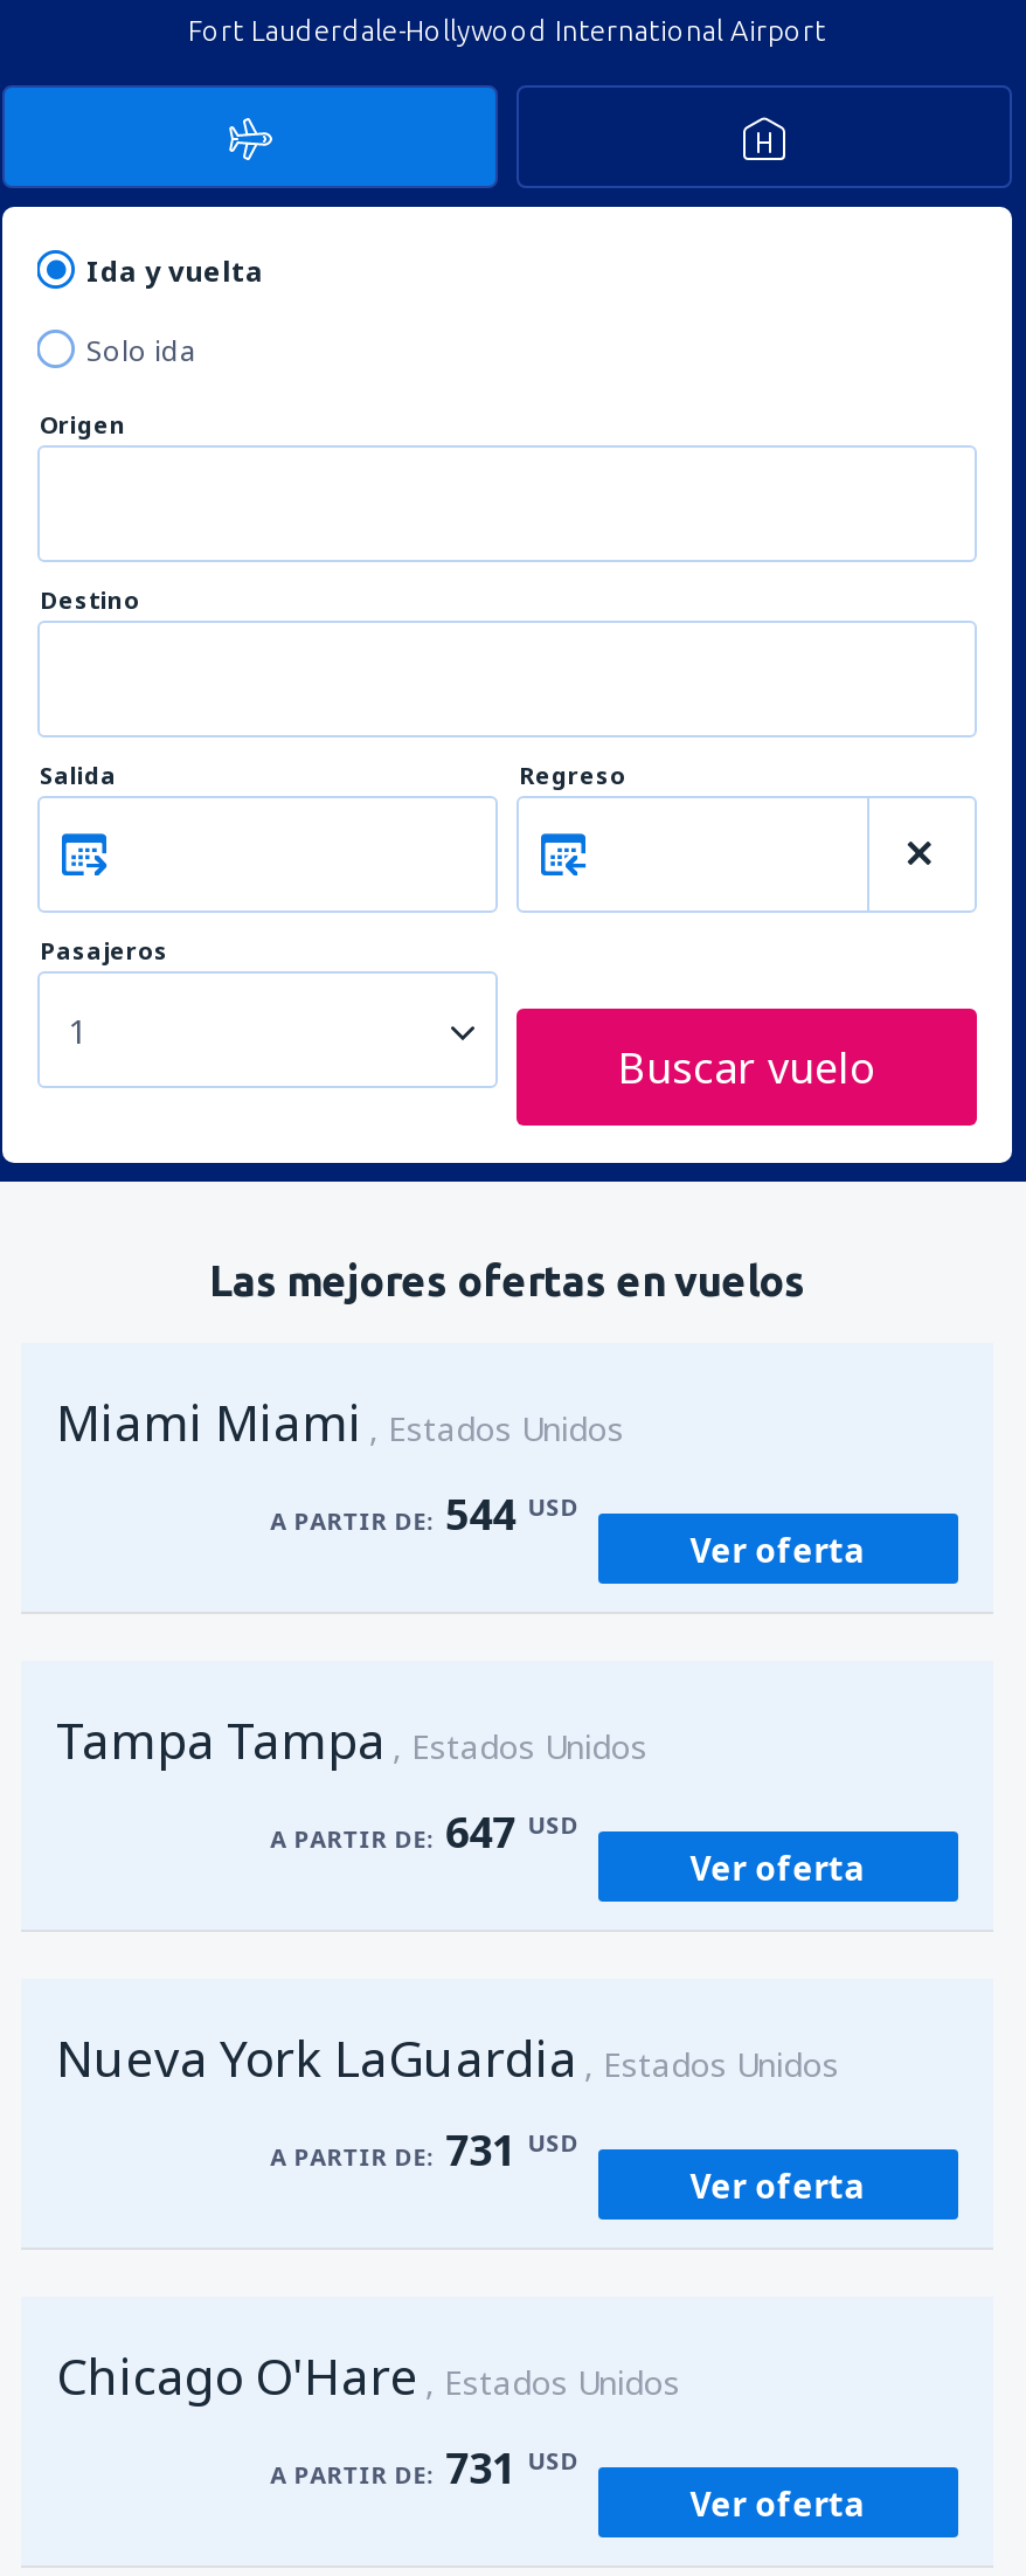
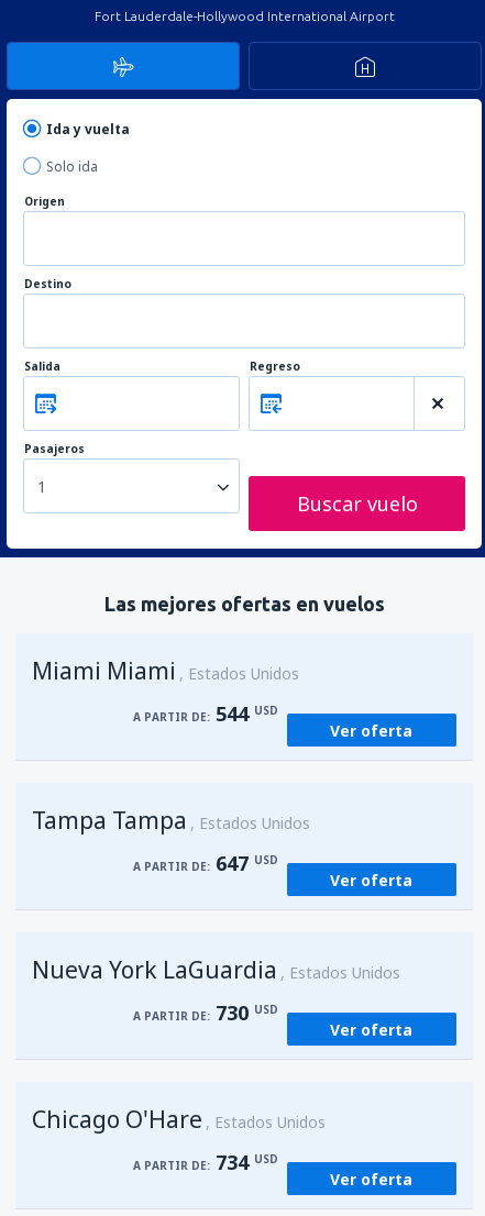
[270,2121,579,2177] A PARTIR DE: 731 USD -> [133,999,278,1026] A PARTIR DE: 730 USD
[270,2439,579,2495] A PARTIR DE: 731 USD -> [133,1149,278,1175] A PARTIR DE: 734 USD

